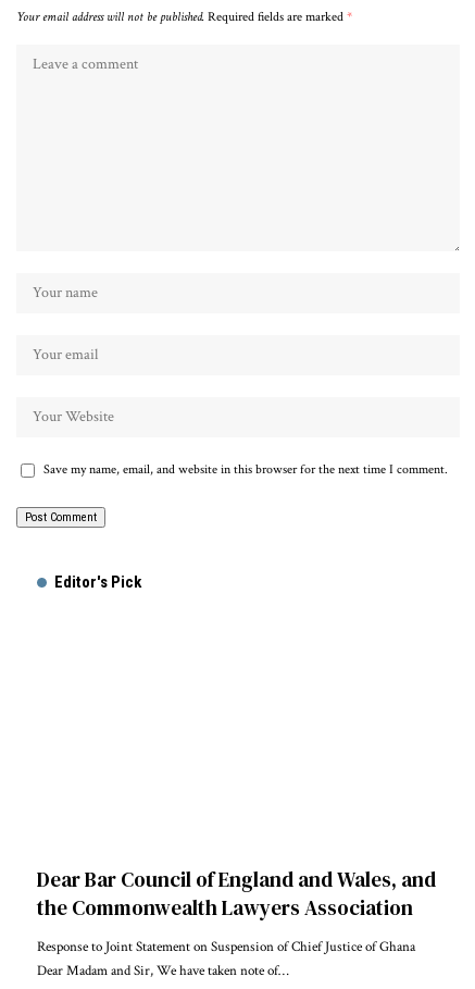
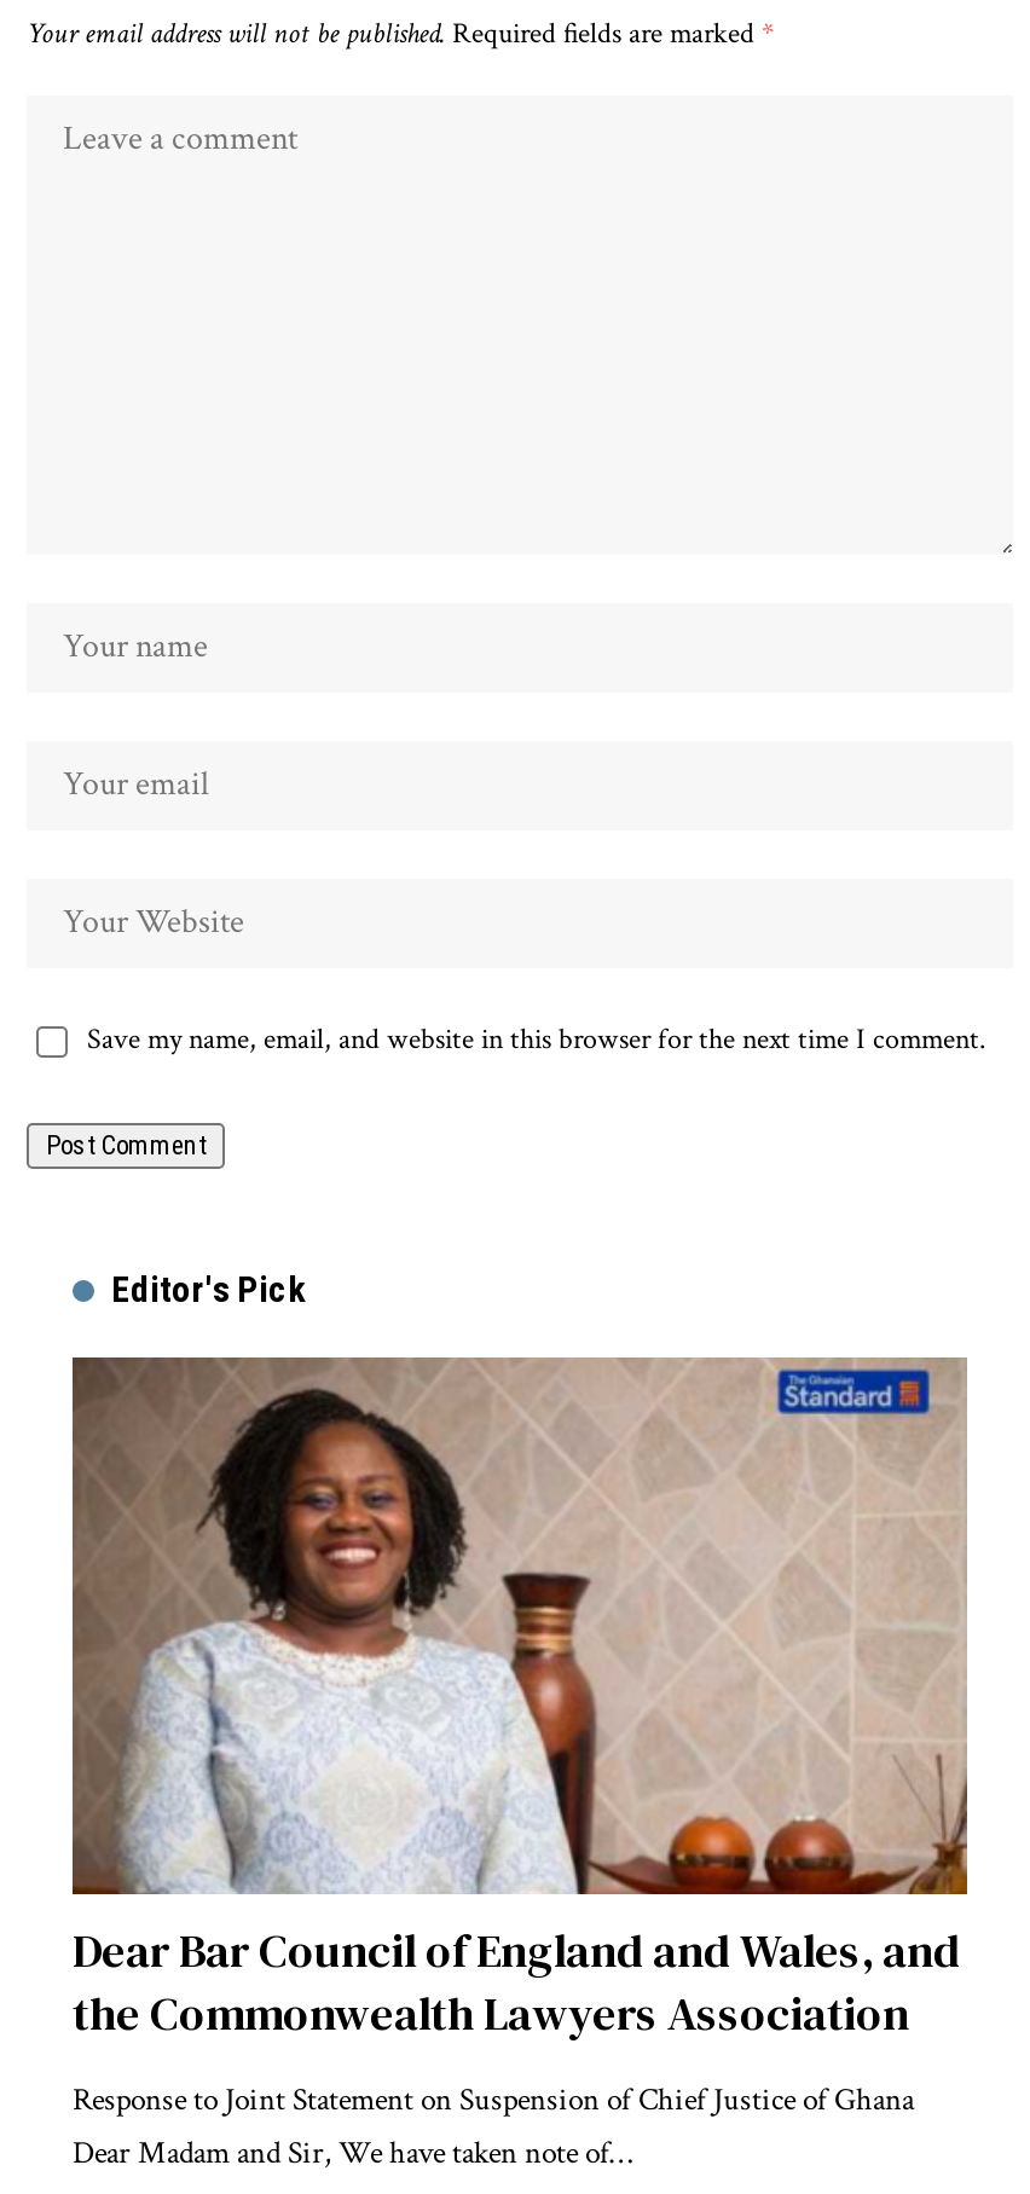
none -> [70,1355,970,1897] [image]

